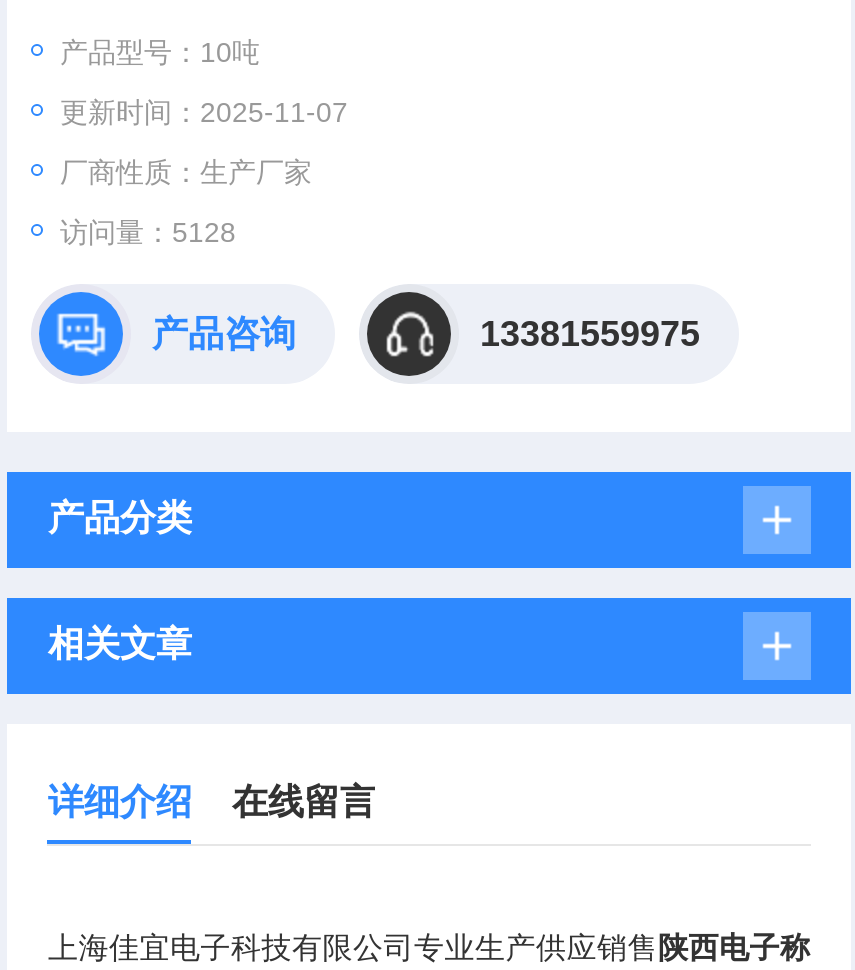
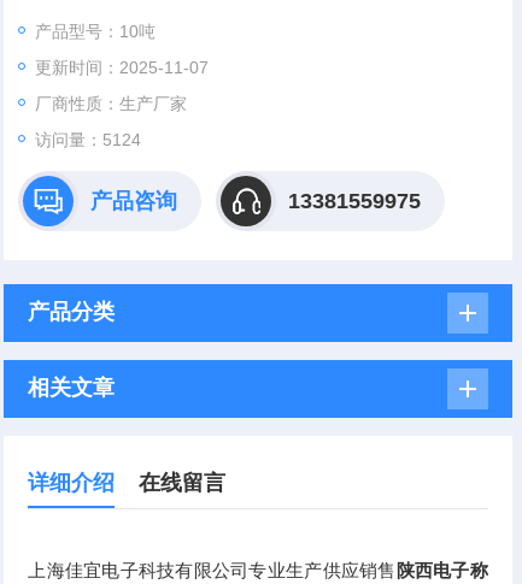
[60,216,236,248] 访问量：5128 -> [35,130,142,149] 访问量：5124

